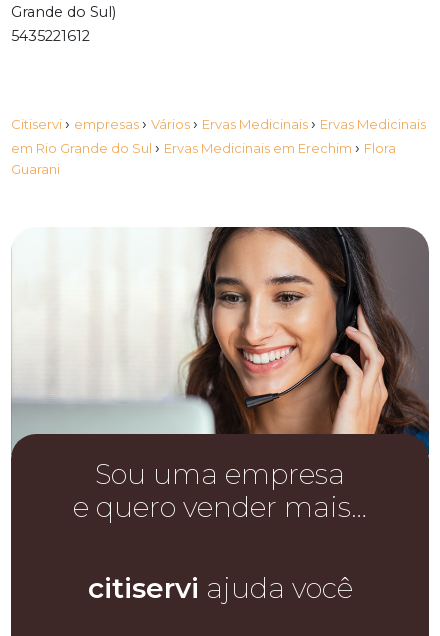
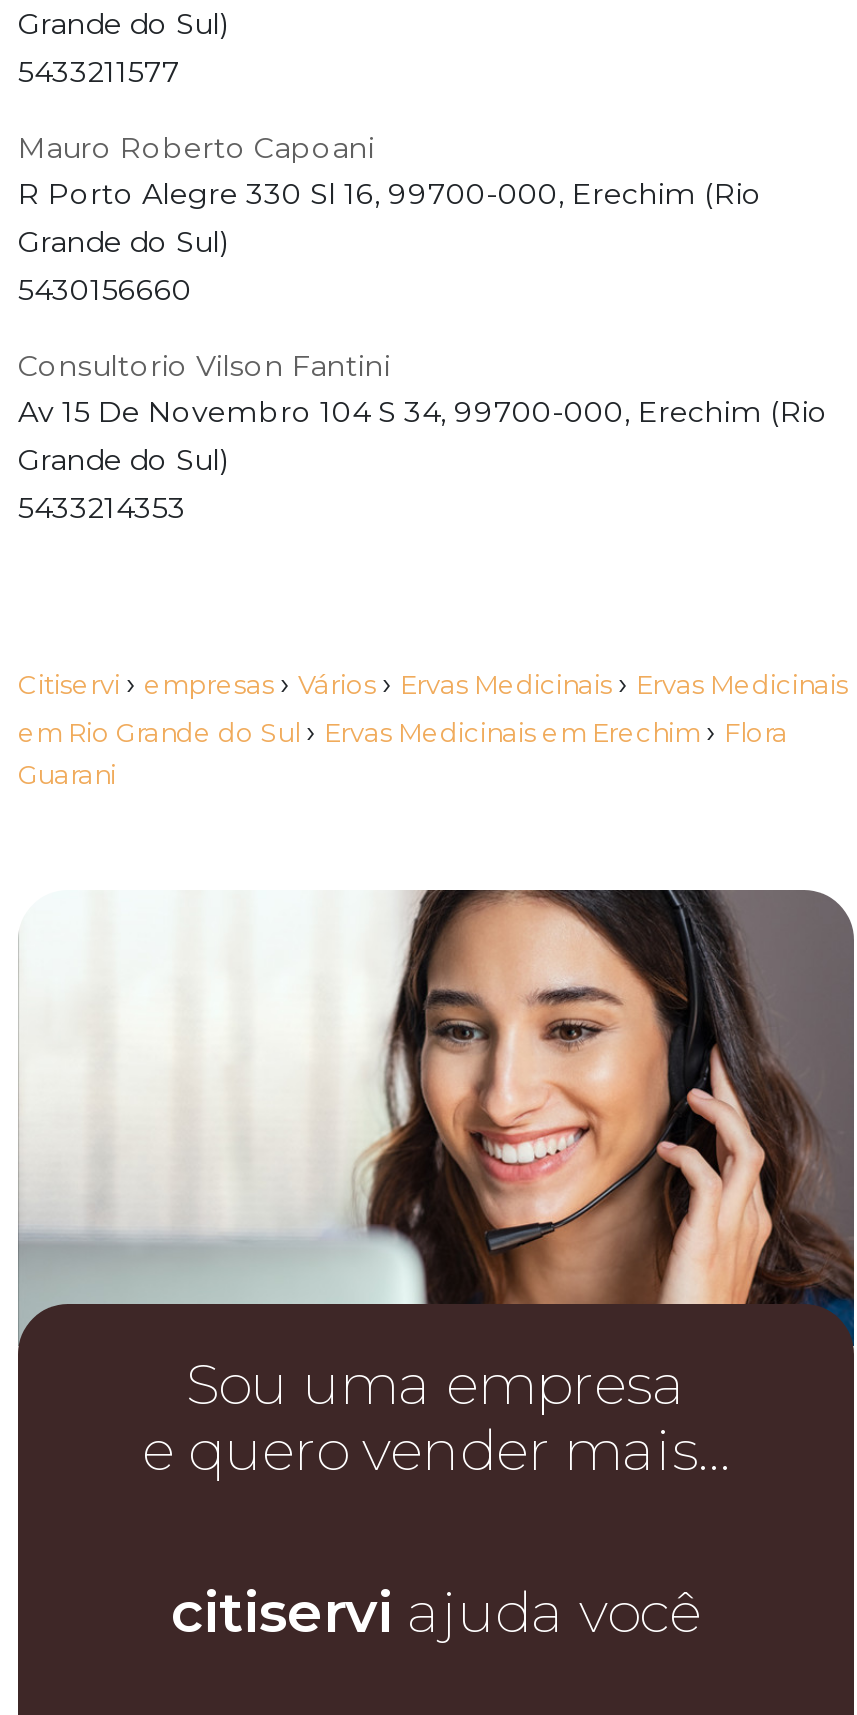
[11,27,90,45] 5435221612 -> [18,55,828,527] 5433211577 | Mauro Roberto Capoani | R Porto Alegre 330 Sl 16, 99700-000, Erechim (Rio | Grande do Sul) | 5430156660 | Consultorio Vilson Fantini | Av 15 De Novembro 104 S 34, 99700-000, Erechim (Rio | Grande do Sul) | 5433214353

